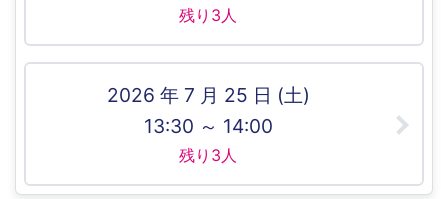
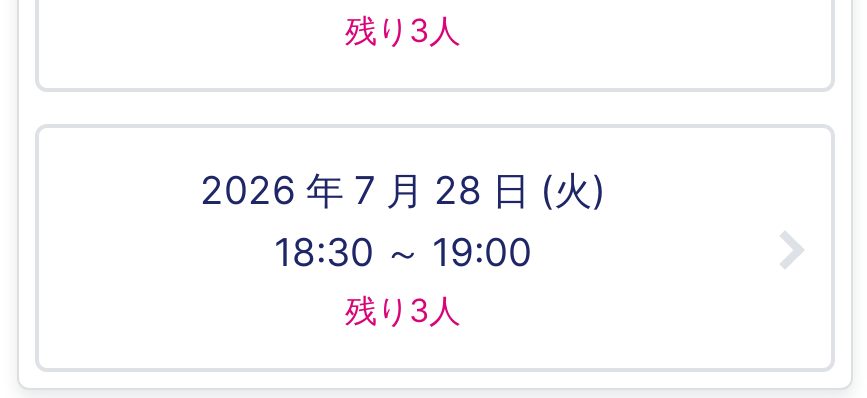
[106,83,309,107] 2026 年 7 月 25 日 (土) -> [200,165,606,213] 2026 年 7 月 28 日 (火)
[143,114,272,138] 13:30 ～ 14:00 -> [274,227,532,275] 18:30 ～ 19:00

